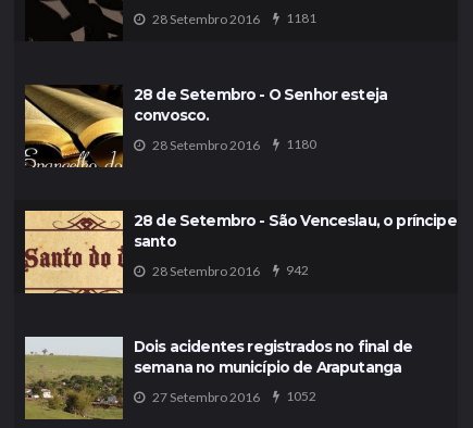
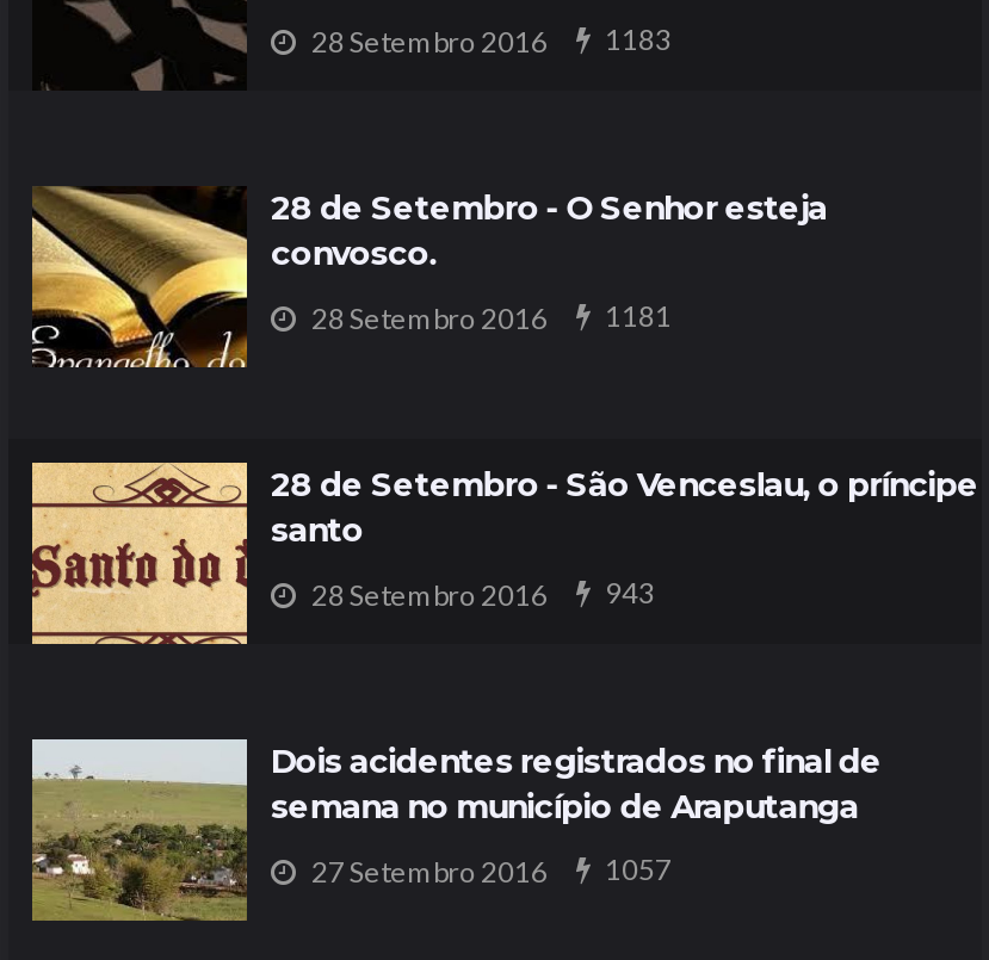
[152,10,316,27] 28 Setembro 2016 1181 -> [311,21,672,59] 28 Setembro 2016 1183
[152,136,316,153] 28 Setembro 2016 1180 -> [311,298,672,336] 28 Setembro 2016 1181
[152,262,309,279] 28 Setembro 2016 942 -> [311,574,655,612] 28 Setembro 2016 943
[152,387,316,405] 27 Setembro 2016 1052 -> [311,851,672,889] 27 Setembro 2016 1057

